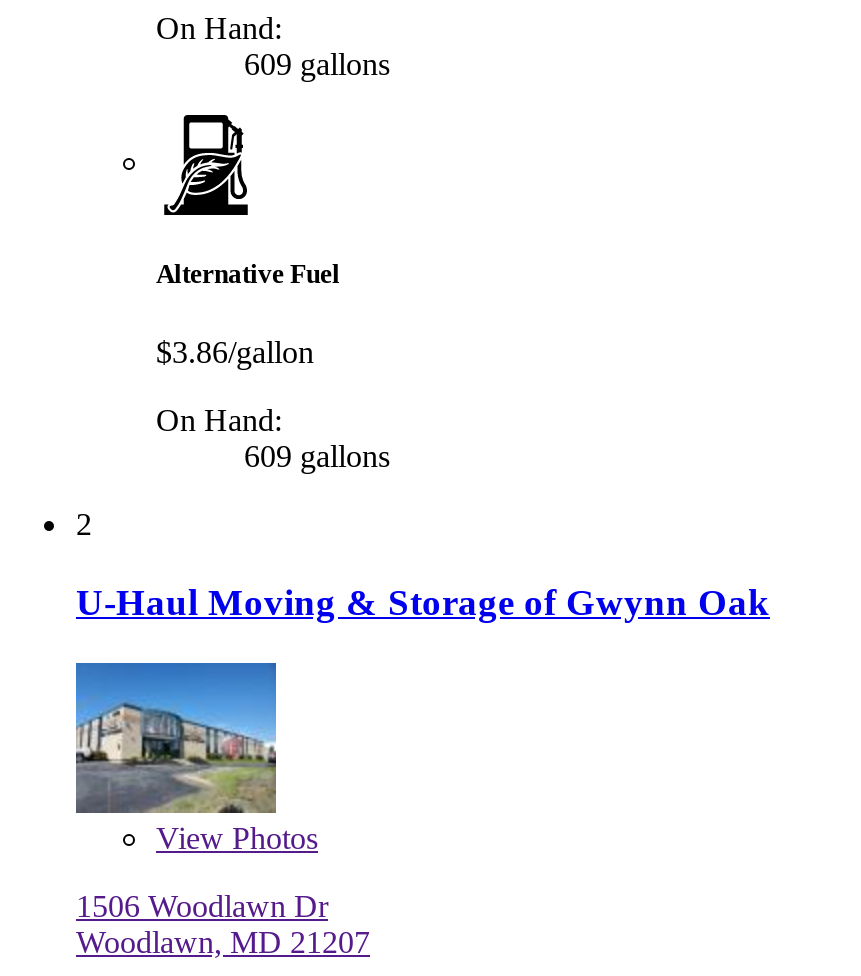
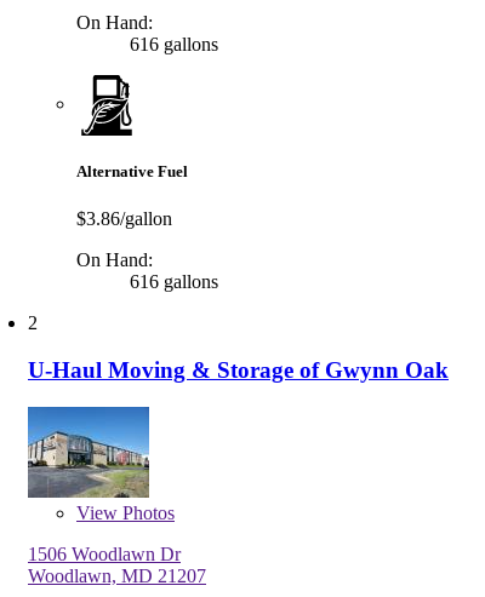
[236,47,390,81] 609 gallons -> [125,34,218,54] 616 gallons
[236,440,390,474] 609 gallons -> [125,272,218,292] 616 gallons

